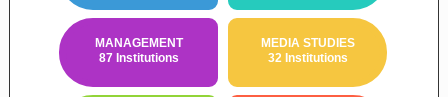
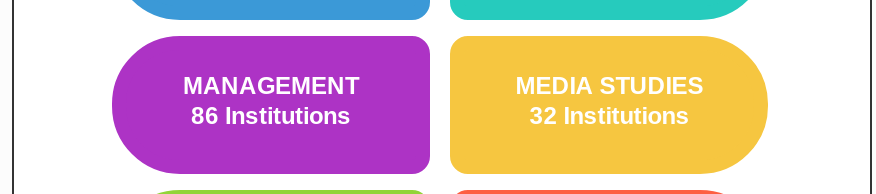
[98,51,178,65] 87 Institutions -> [191,102,351,130] 86 Institutions

